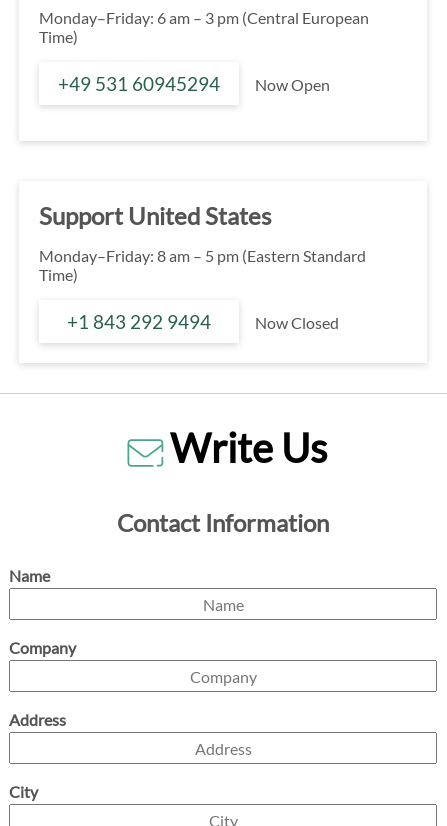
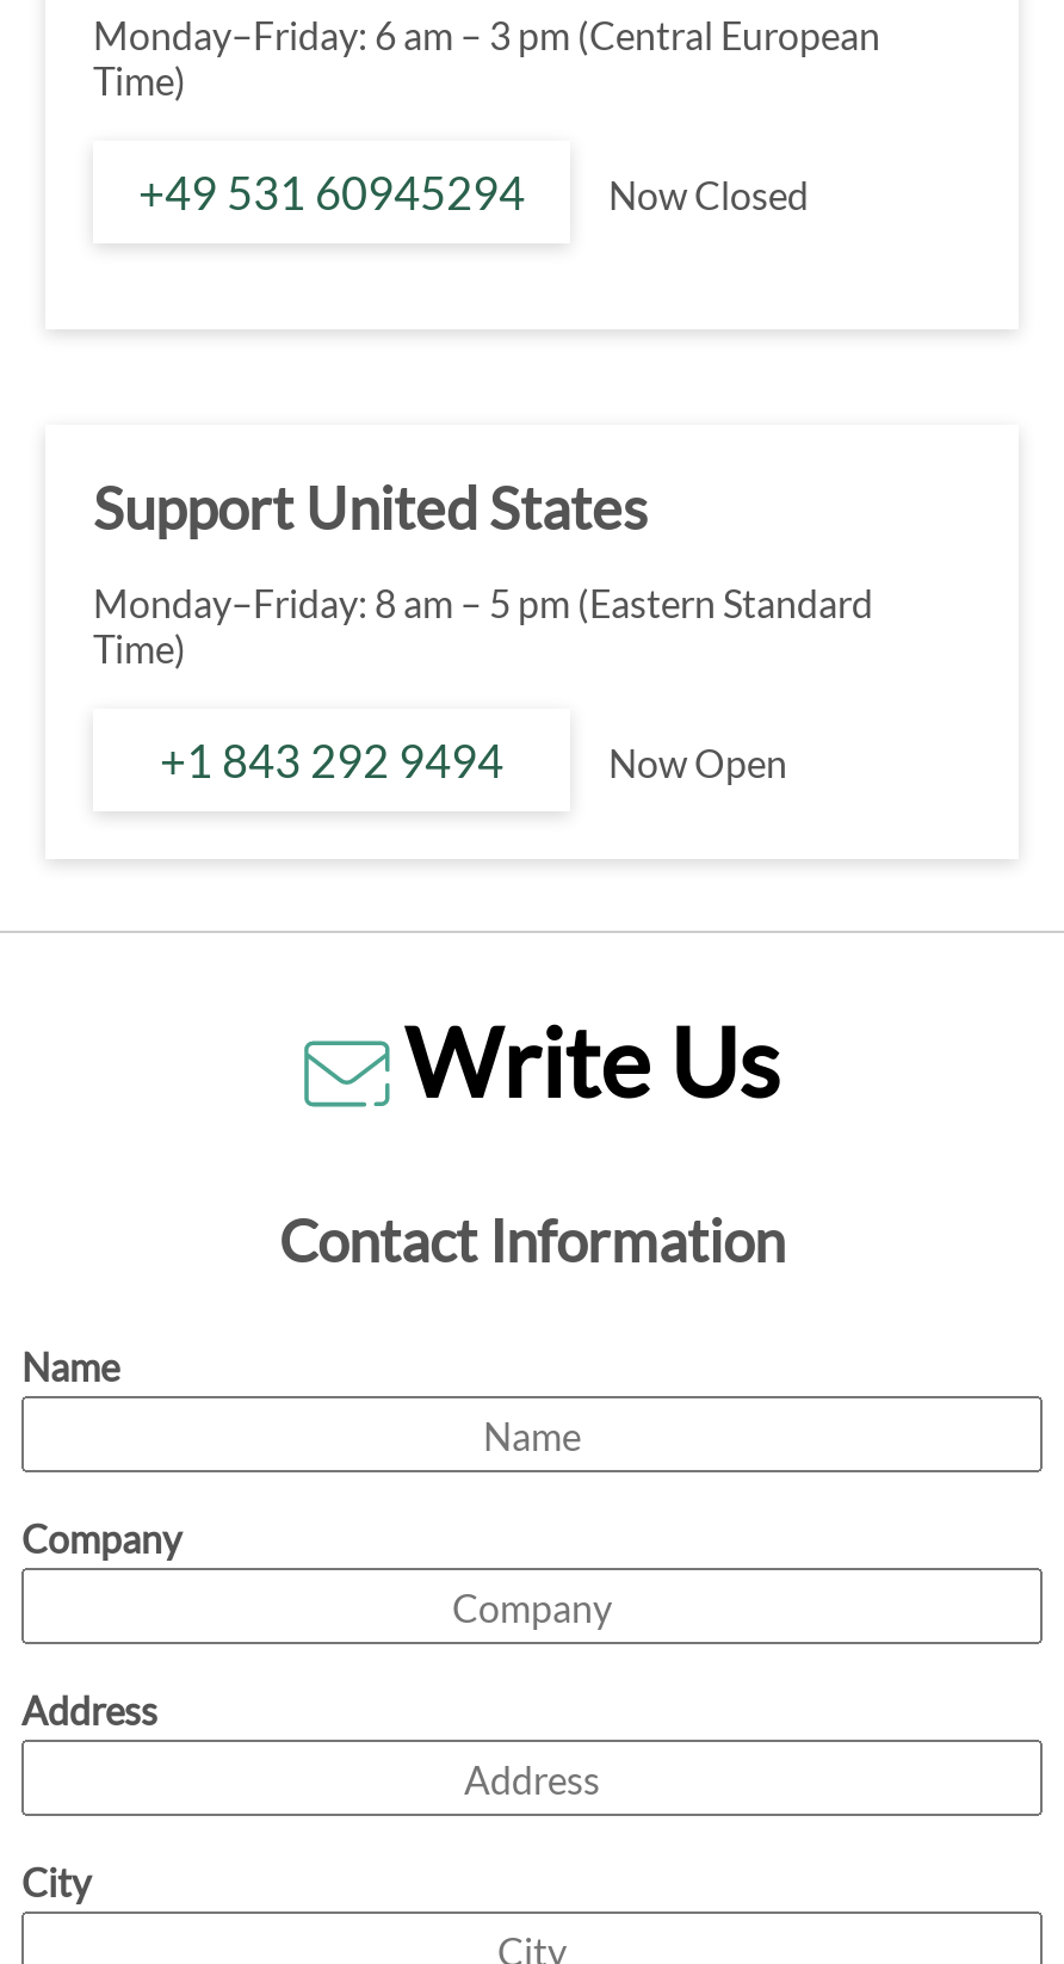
moved [255,75,330,94] -> [608,740,787,785]: Now Open
moved [255,313,339,332] -> [608,172,809,217]: Now Closed

